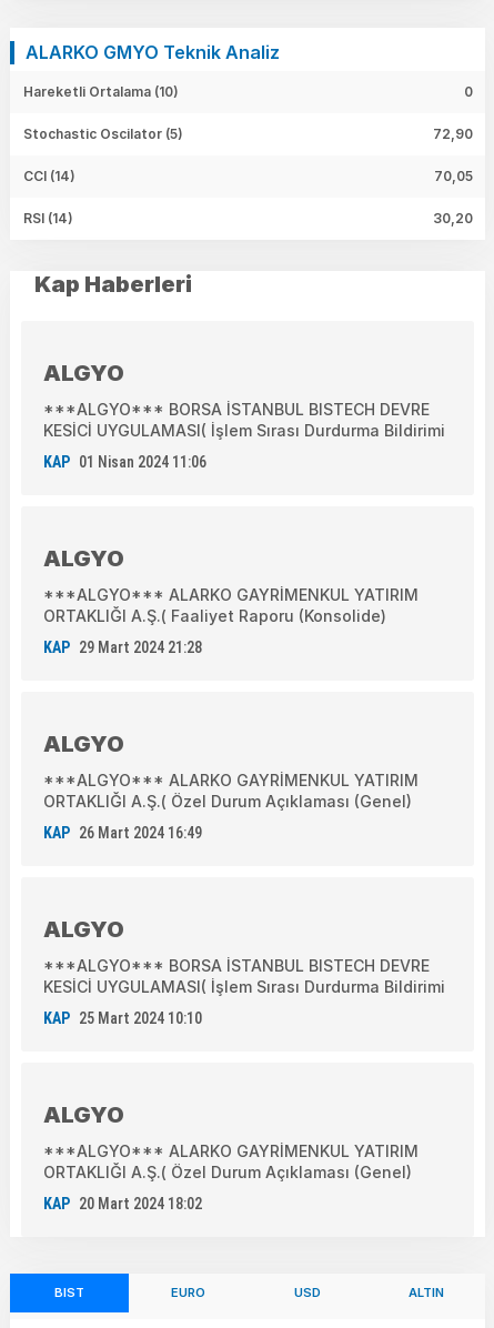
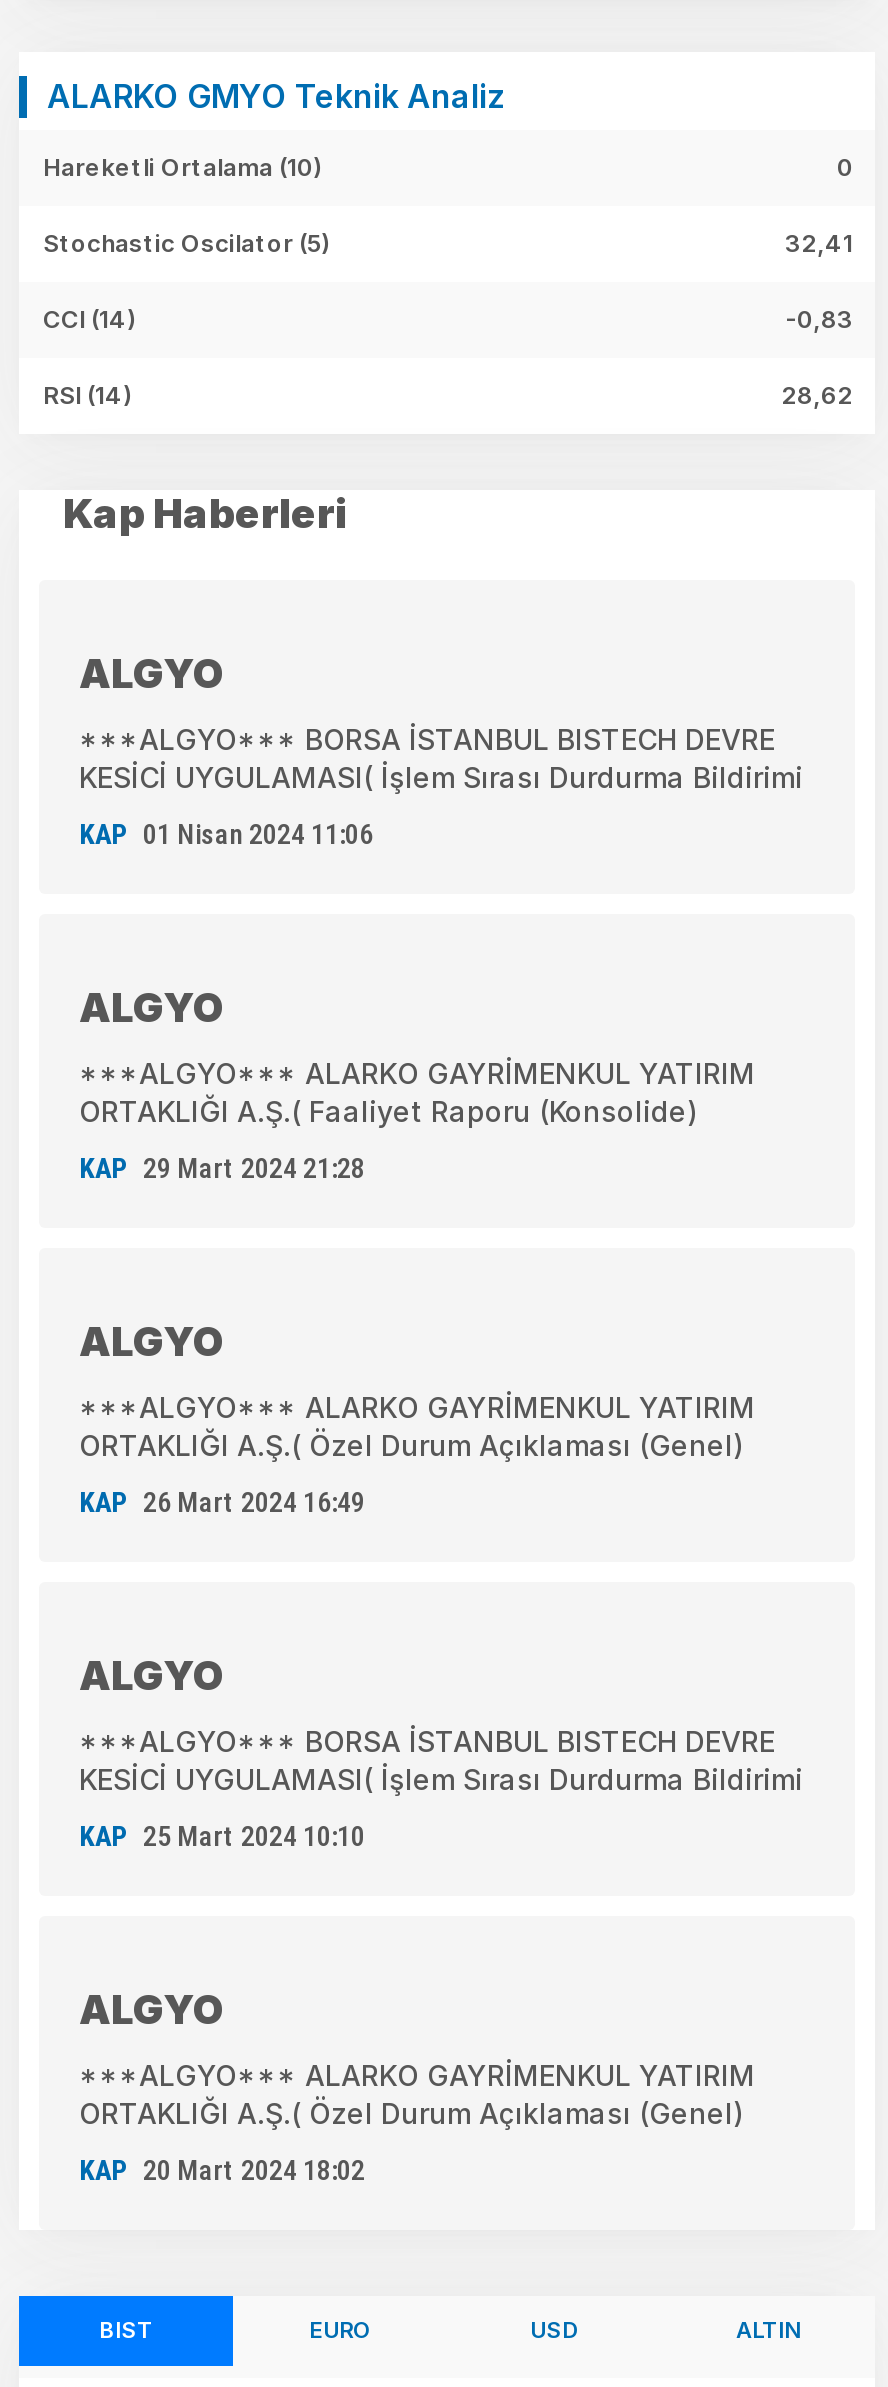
[433,125,473,142] 72,90 -> [785,227,853,257] 32,41
[434,167,473,184] 70,05 -> [785,303,853,333] -0,83
[433,209,473,226] 30,20 -> [781,379,853,409] 28,62

